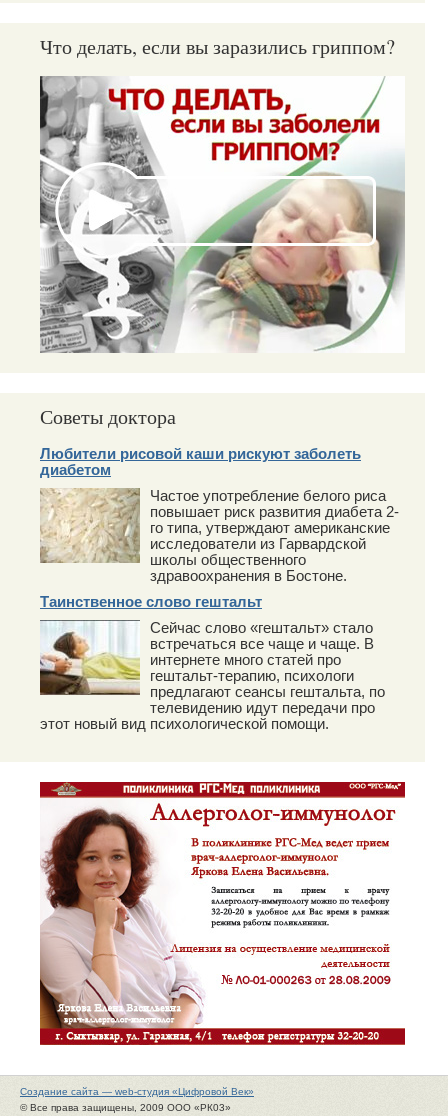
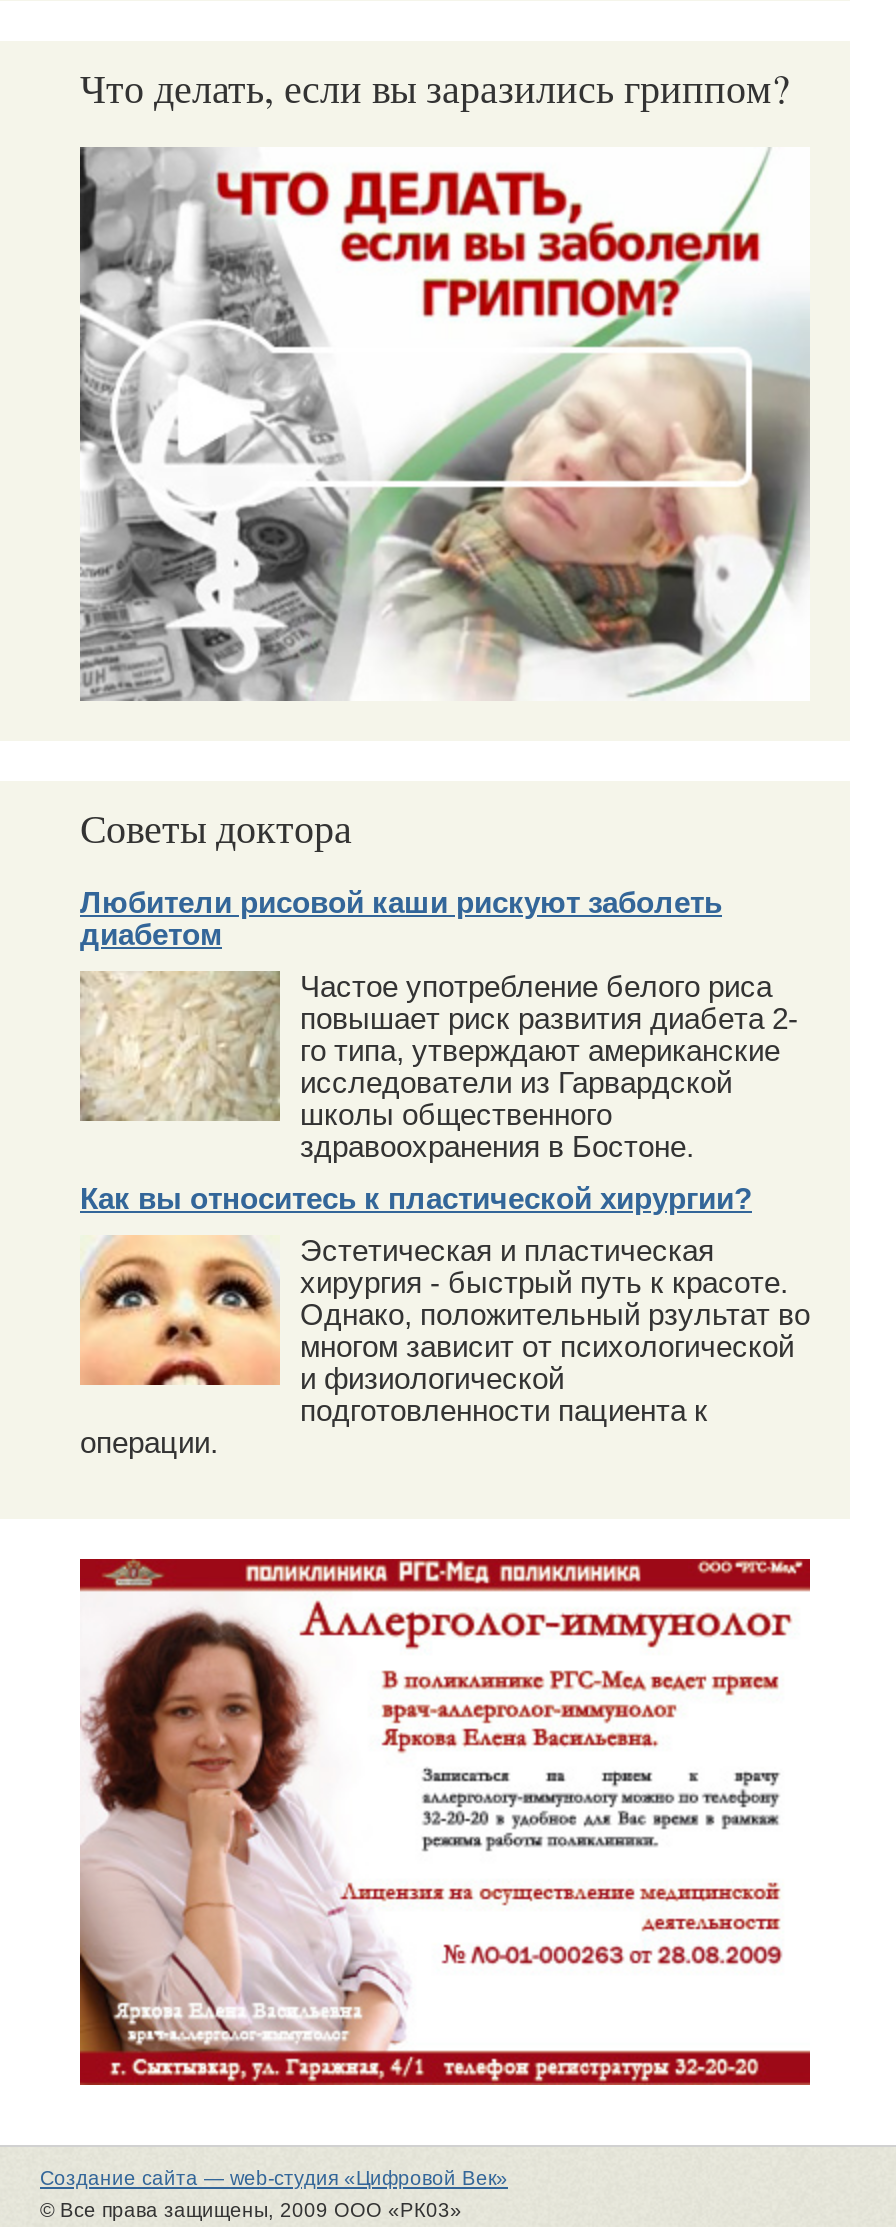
[40,594,262,610] Таинственное слово гештальт -> [80,1183,752,1215] Как вы относитесь к пластической хирургии?
[39,619,385,732] [image] | Сейчас слово «гештальт» стало | встречаться все чаще и чаще. В | интернете много статей про | гештальт-терапию, психологи | предлагают сеансы гештальта, по | телевидению идут передачи про | этот новый вид психологической помощи. -> [80,1235,810,1459] [image] | Эстетическая и пластическая | хирургия - быстрый путь к красоте. | Однако, положительный рзультат во | многом зависит от психологической | и физиологической | подготовленности пациента к | операции.

